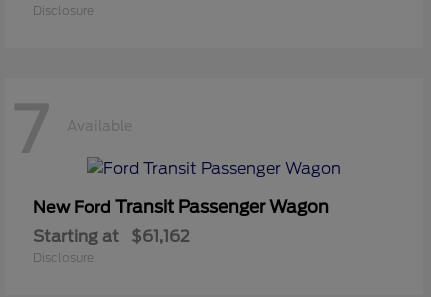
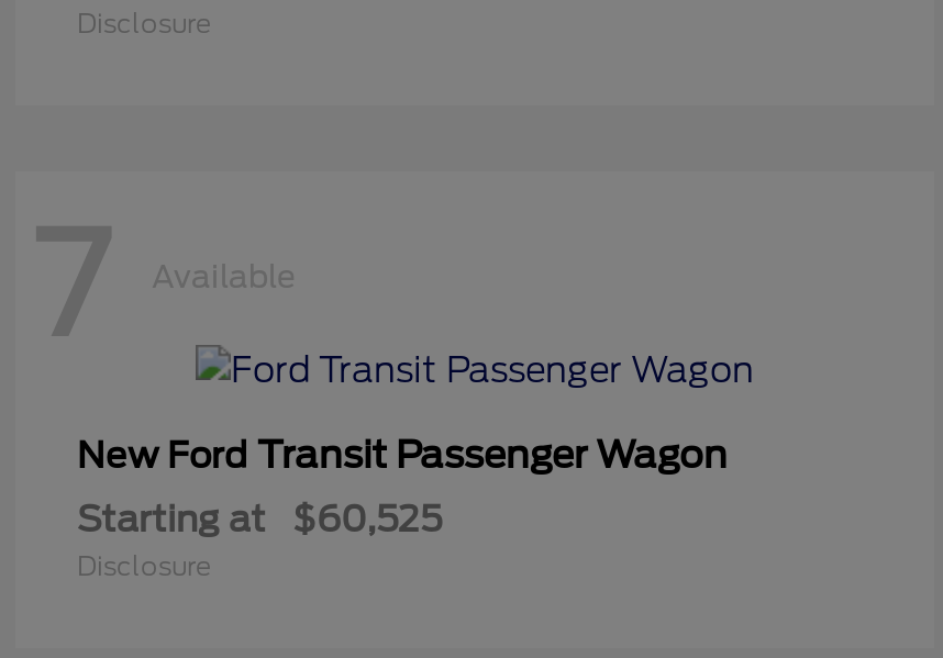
[33,227,190,246] Starting at $61,162 -> [77,499,442,541] Starting at $60,525

